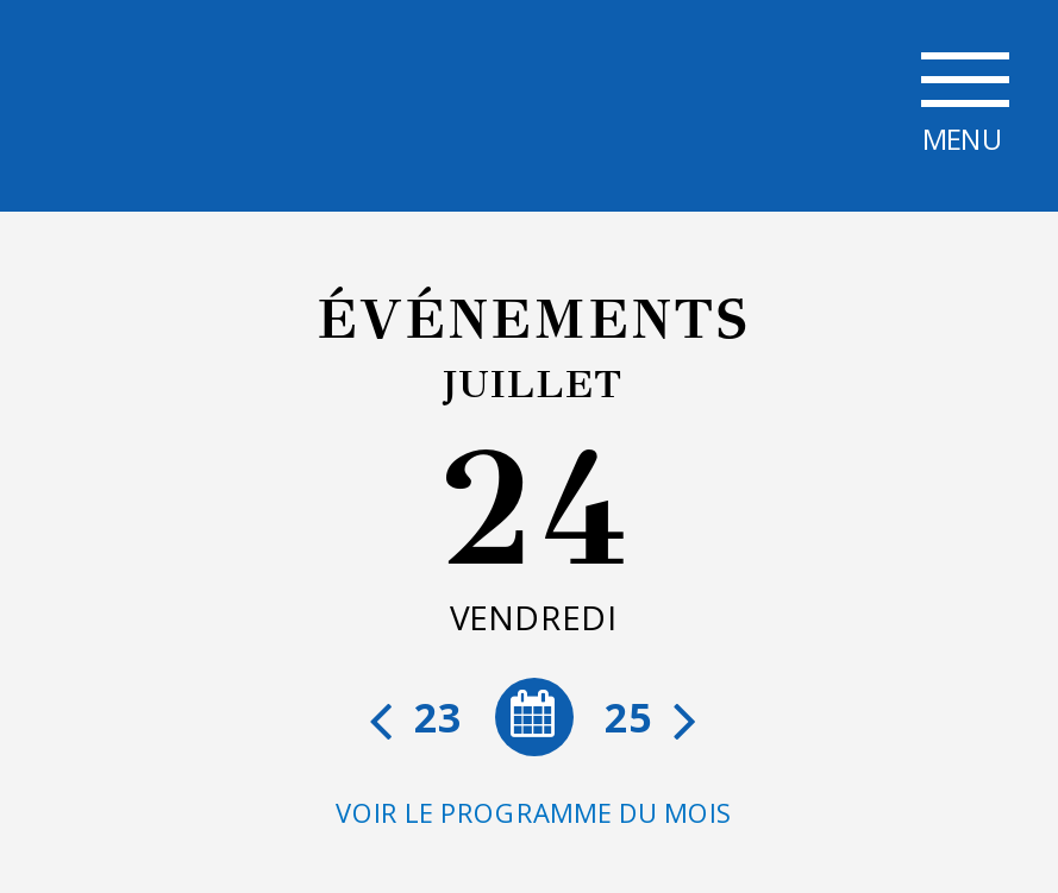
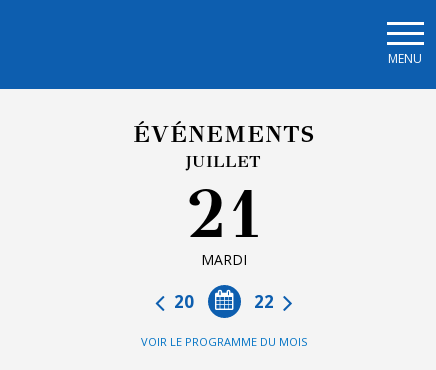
[436,411,631,640] 24 | VENDREDI -> [185,173,263,269] 21 | MARDI
[405,690,662,744] 25 | 23 -> [170,290,278,313] 22 | 20

